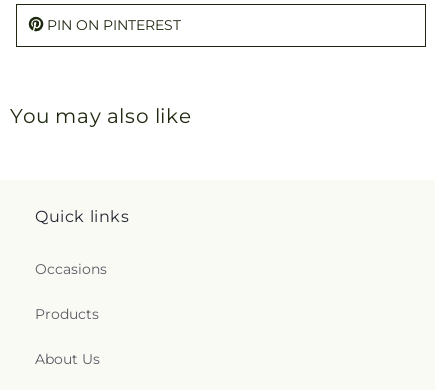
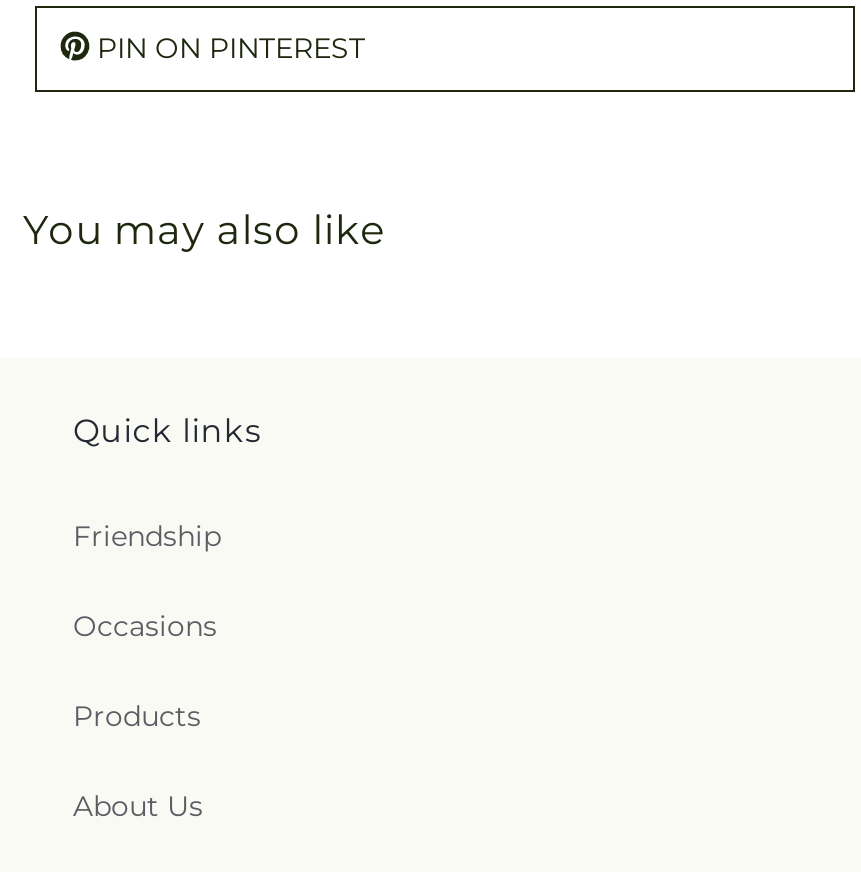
none -> [73,518,221,554] Friendship

